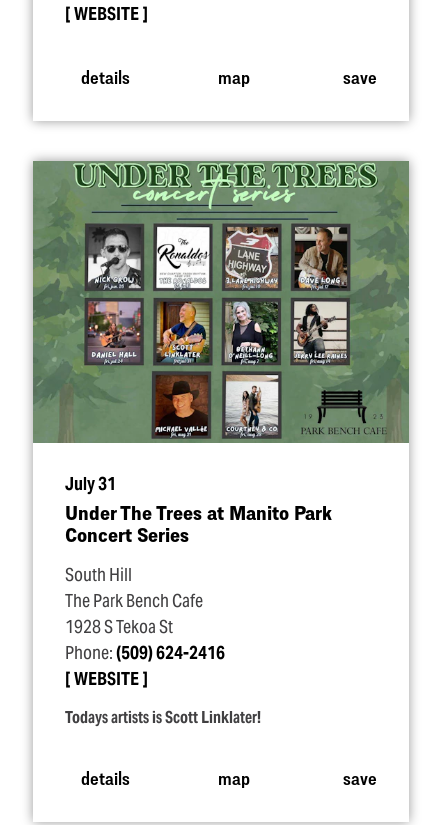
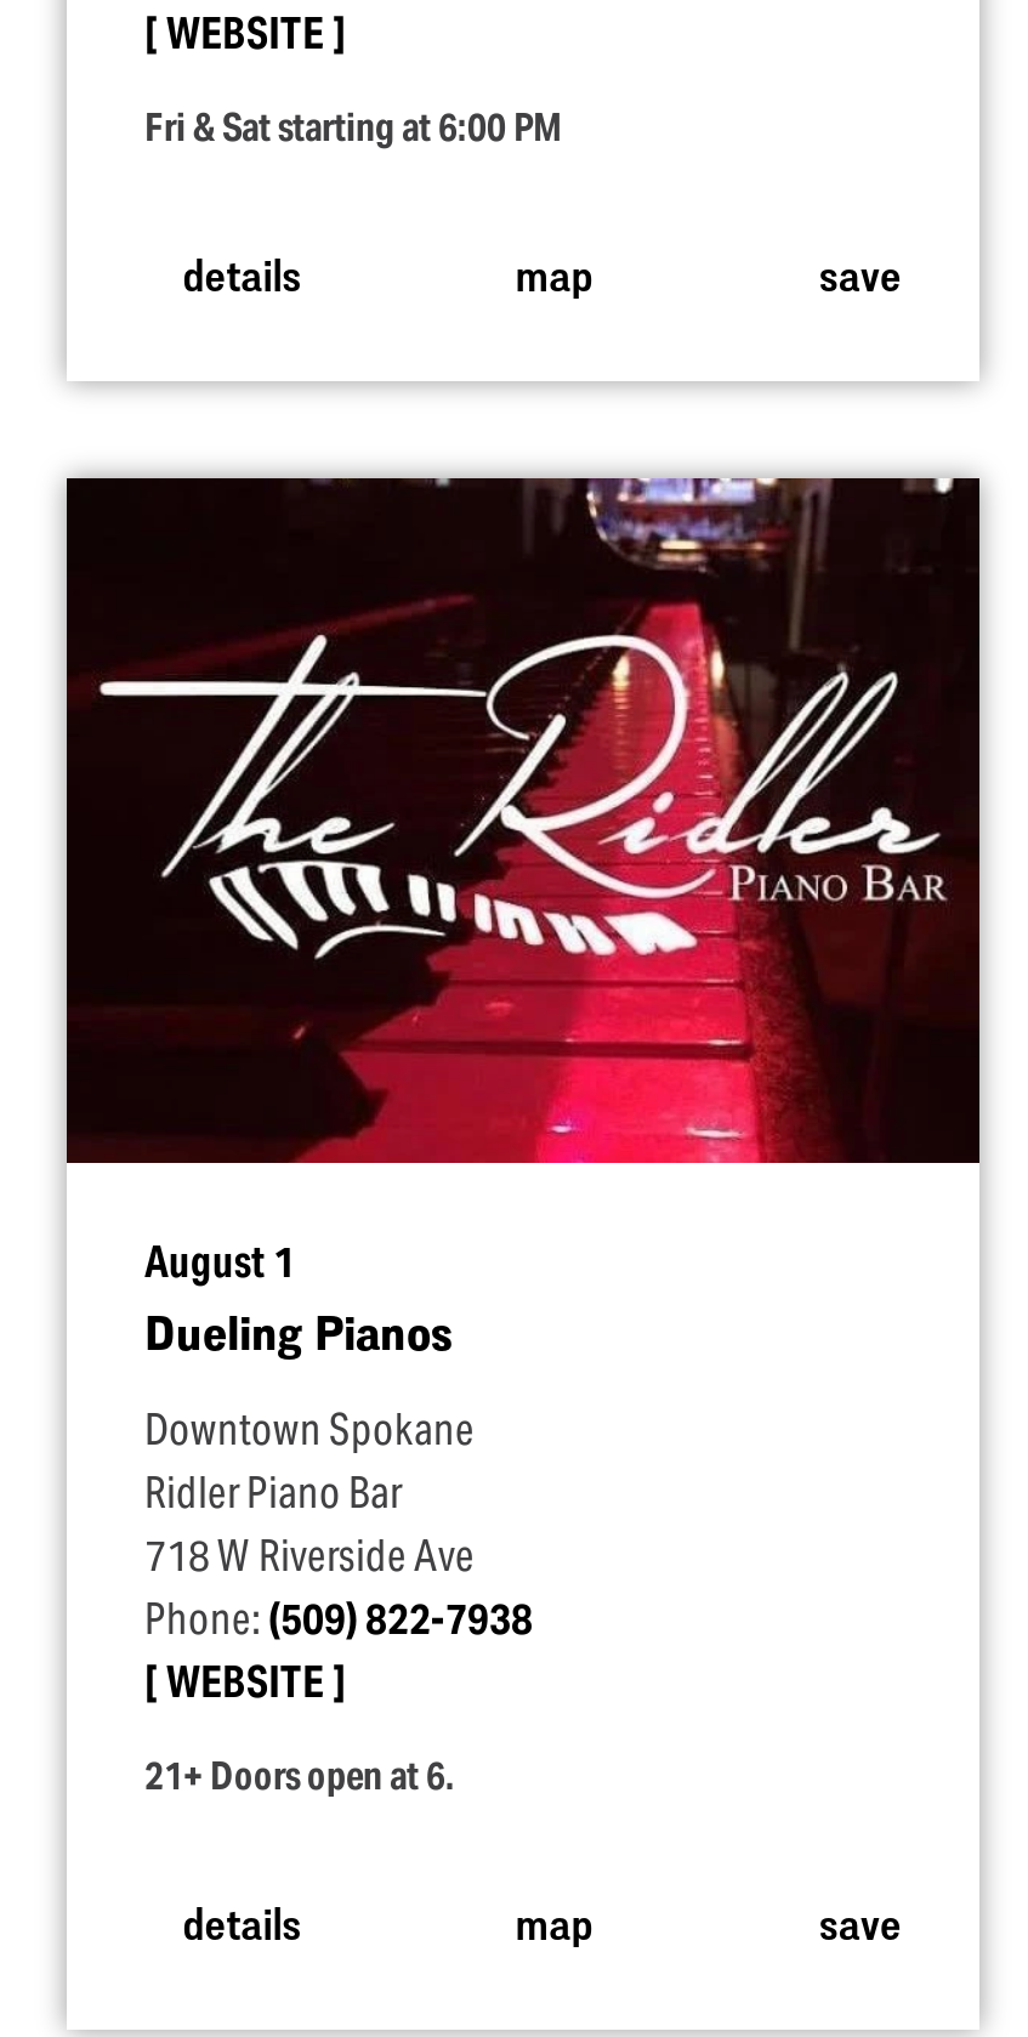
none -> [144,102,562,153] Fri & Sat starting at 6:00 PM
moved [81,65,377,86] -> [183,246,902,297]: details | map | save
[32,160,410,546] [image] | July 31 | Under The Trees at Manito Park | Concert Series -> [67,478,982,1360] [image] | August 1 | Dueling Pianos
[65,564,225,664] South Hill | The Park Bench Cafe | 1928 S Tekoa St | Phone: (509) 624-2416 -> [144,1403,533,1646] Downtown Spokane | Ridler Piano Bar | 718 W Riverside Ave | Phone: (509) 822-7938
[65,707,261,728] Todays artists is Scott Linklater! -> [144,1751,455,1801] 21+ Doors open at 6.

